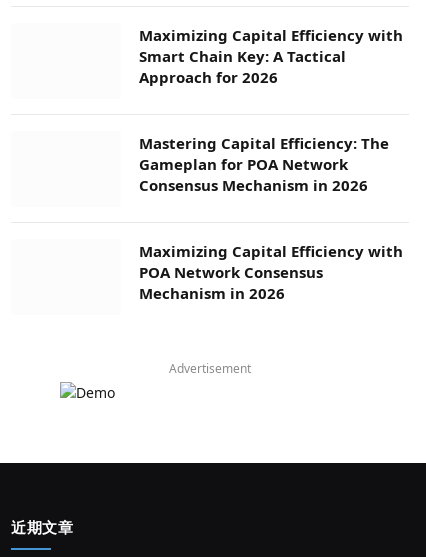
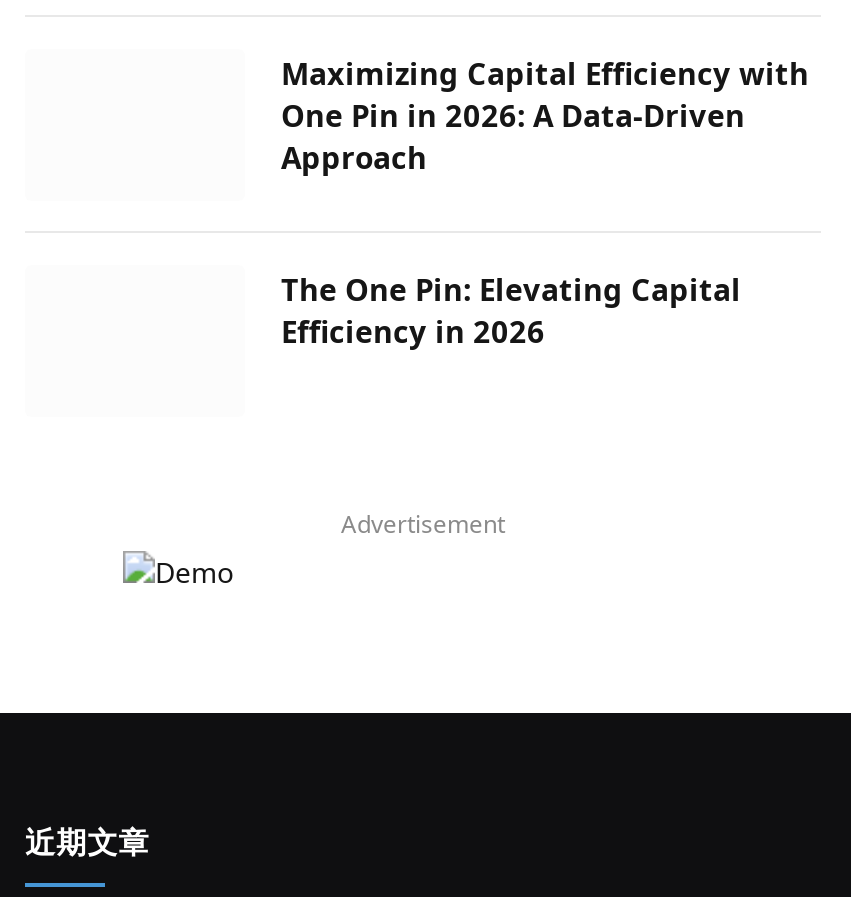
[139,46,403,303] Smart Chain Key: A Tactical | Approach for 2026 | Mastering Capital Efficiency: The | Gameplan for POA Network | Consensus Mechanism in 2026 | Maximizing Capital Efficiency with | POA Network Consensus | Mechanism in 2026 -> [281,95,745,351] One Pin in 2026: A Data-Driven | Approach | The One Pin: Elevating Capital | Efficiency in 2026

